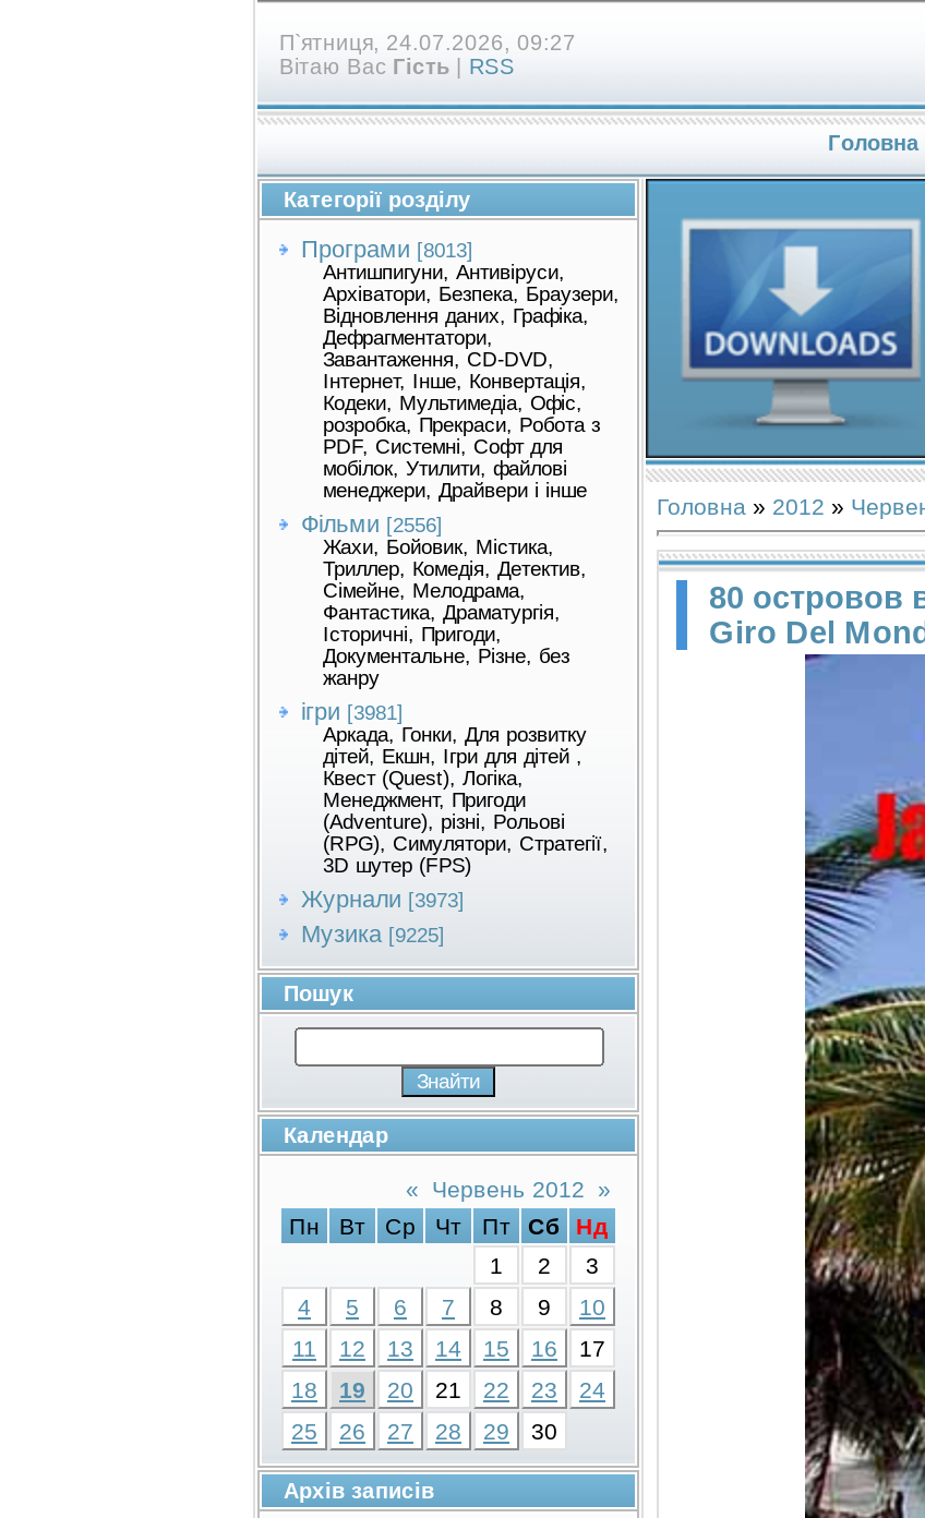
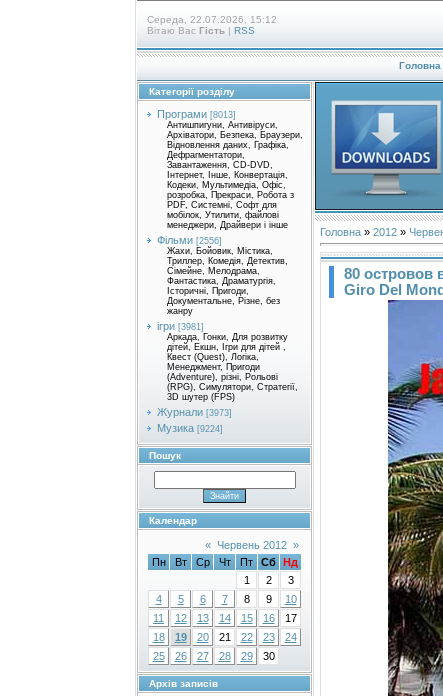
[279,31,576,55] П`ятниця, 24.07.2026, 09:27 -> [147,14,277,25] Середа, 22.07.2026, 15:12
[301,920,445,947] Музика [9225] -> [157,422,223,434] Музика [9224]

